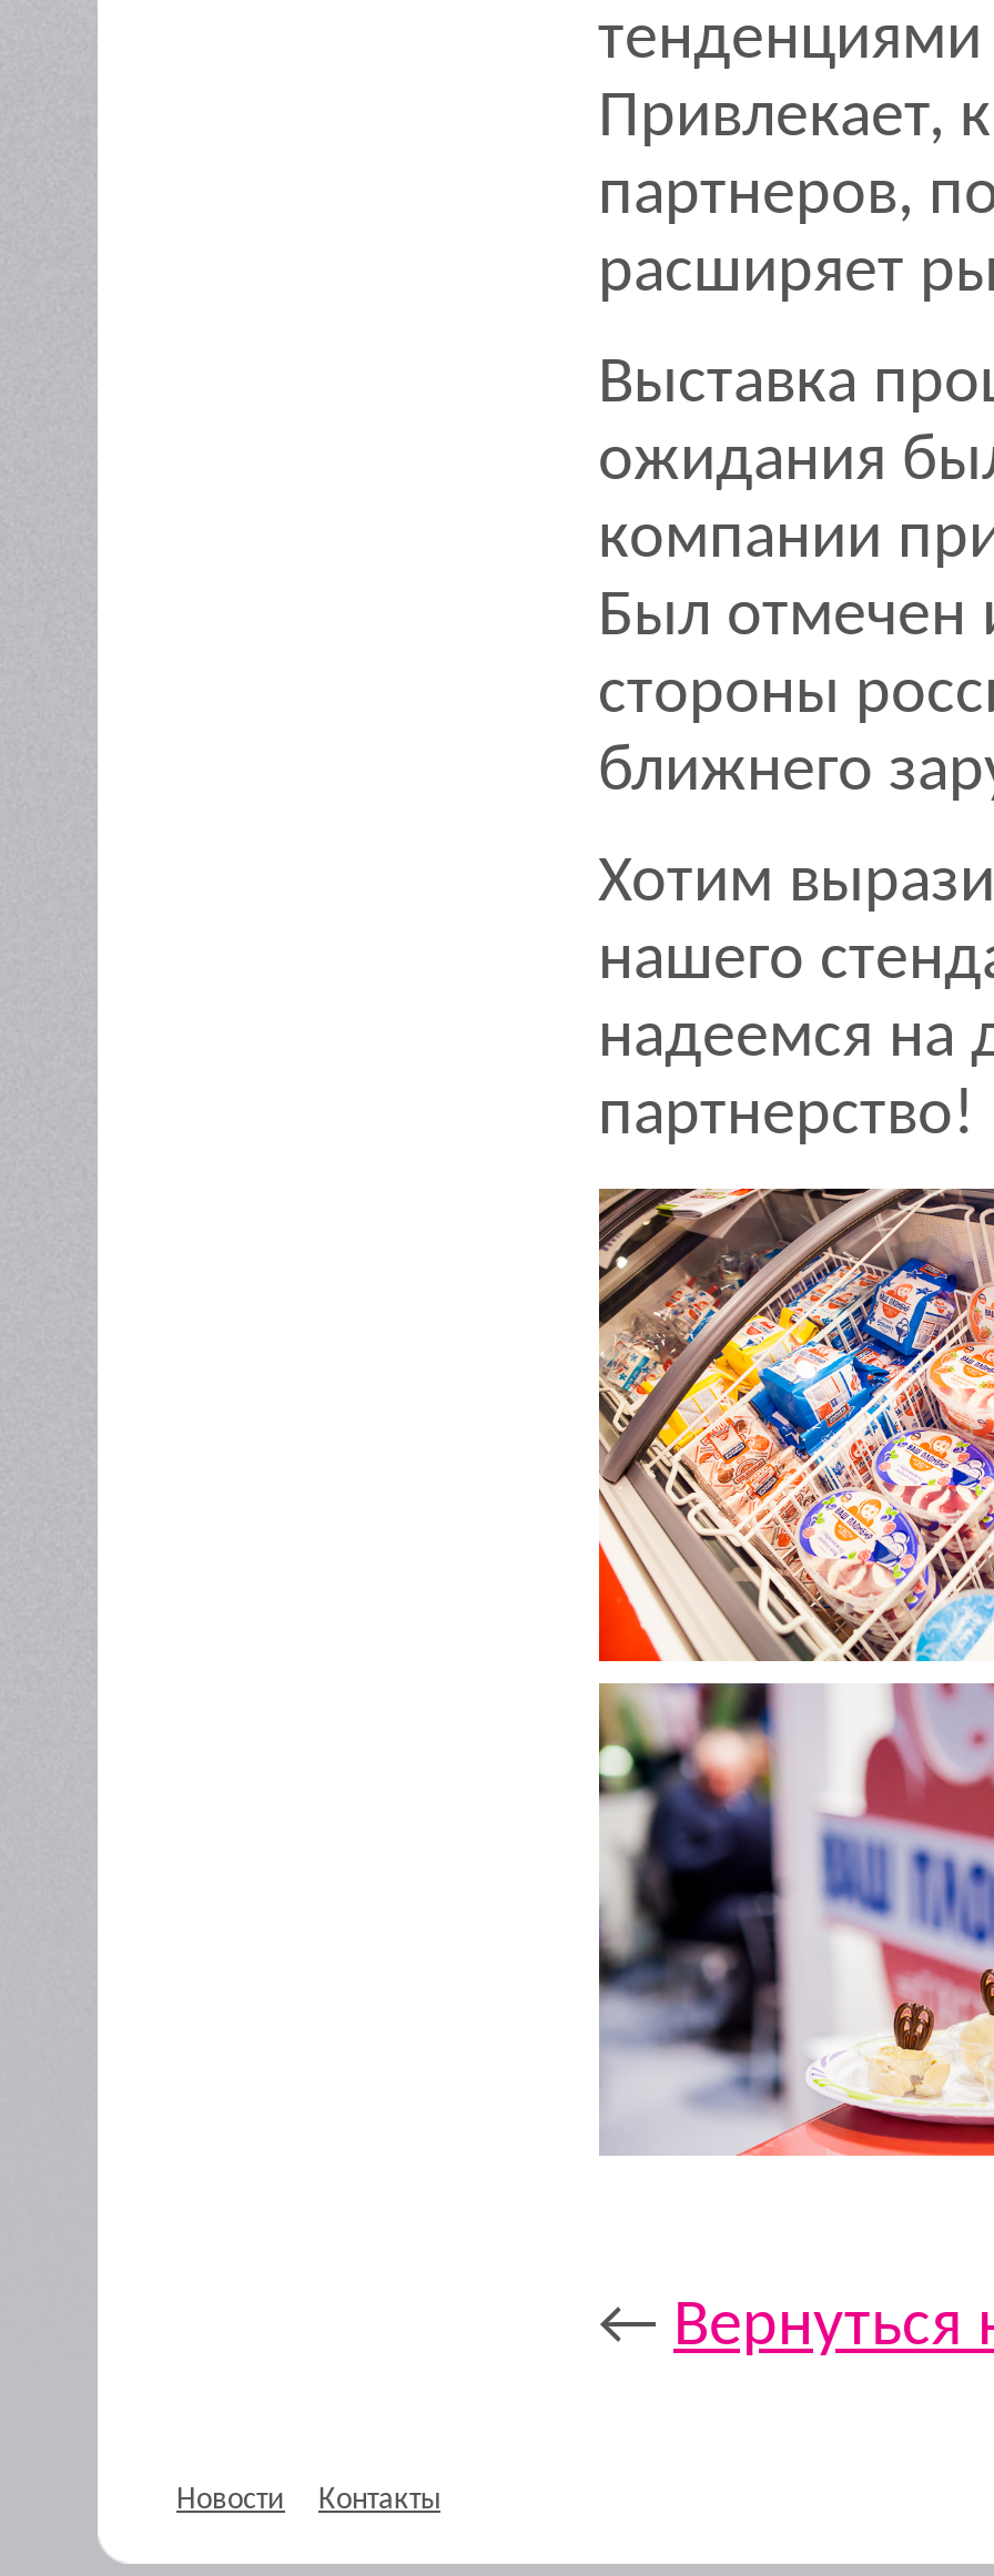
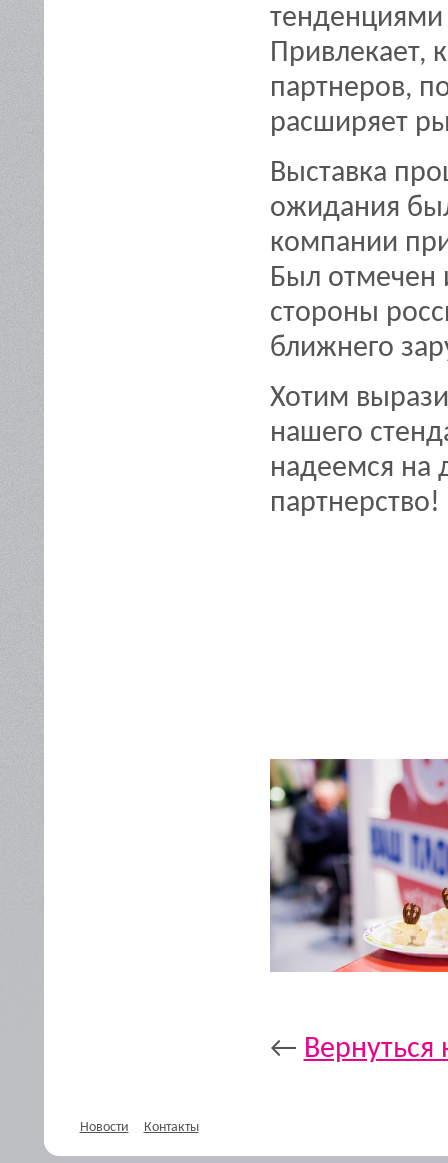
[597,1187,987,1663] [image] -> none

